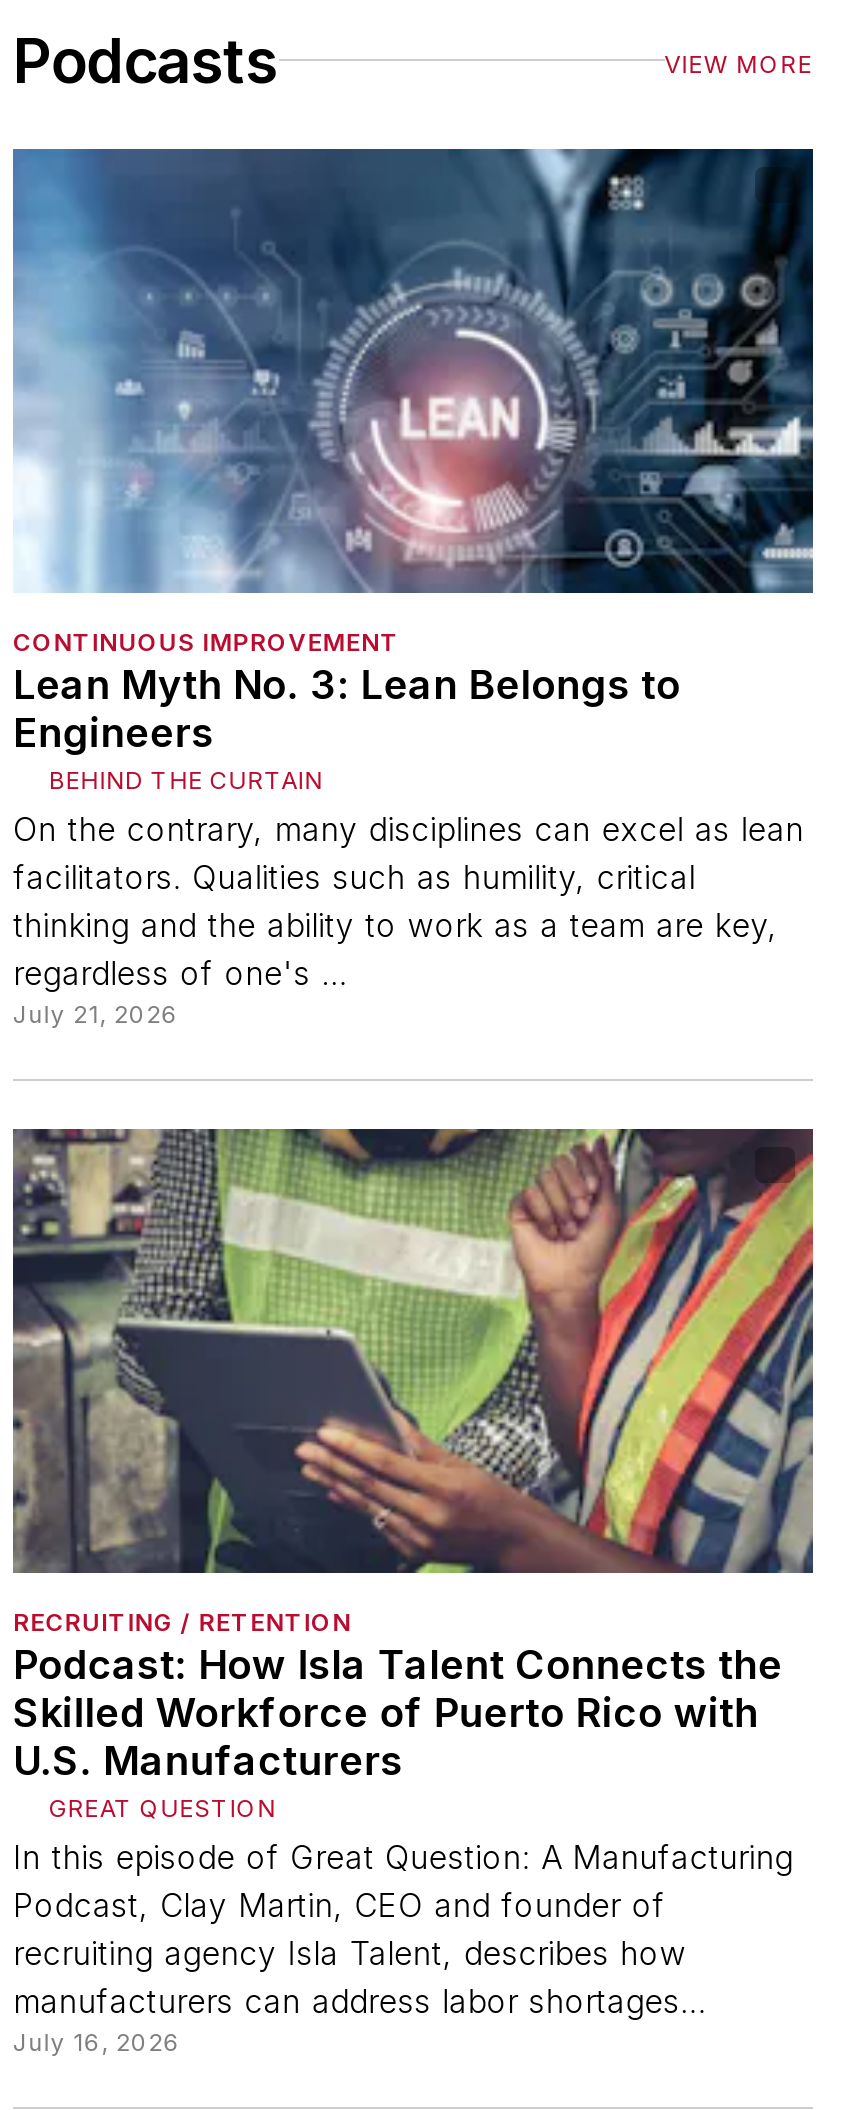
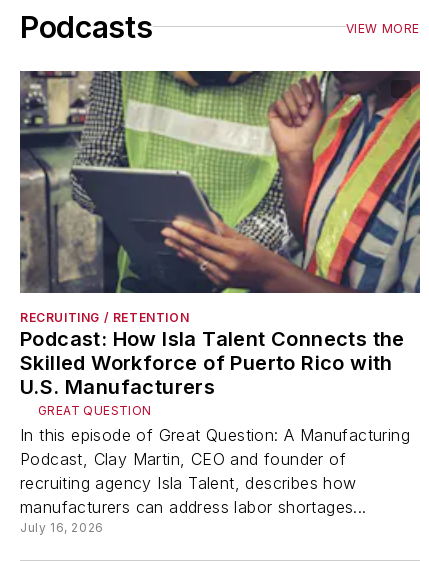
[11,147,815,1029] [image] | CONTINUOUS IMPROVEMENT | Lean Myth No. 3: Lean Belongs to | Engineers | BEHIND THE CURTAIN | On the contrary, many disciplines can excel as lean | facilitators. Qualities such as humility, critical | thinking and the ability to work as a team are key, | regardless of one's ... | July 21, 2026 -> none

